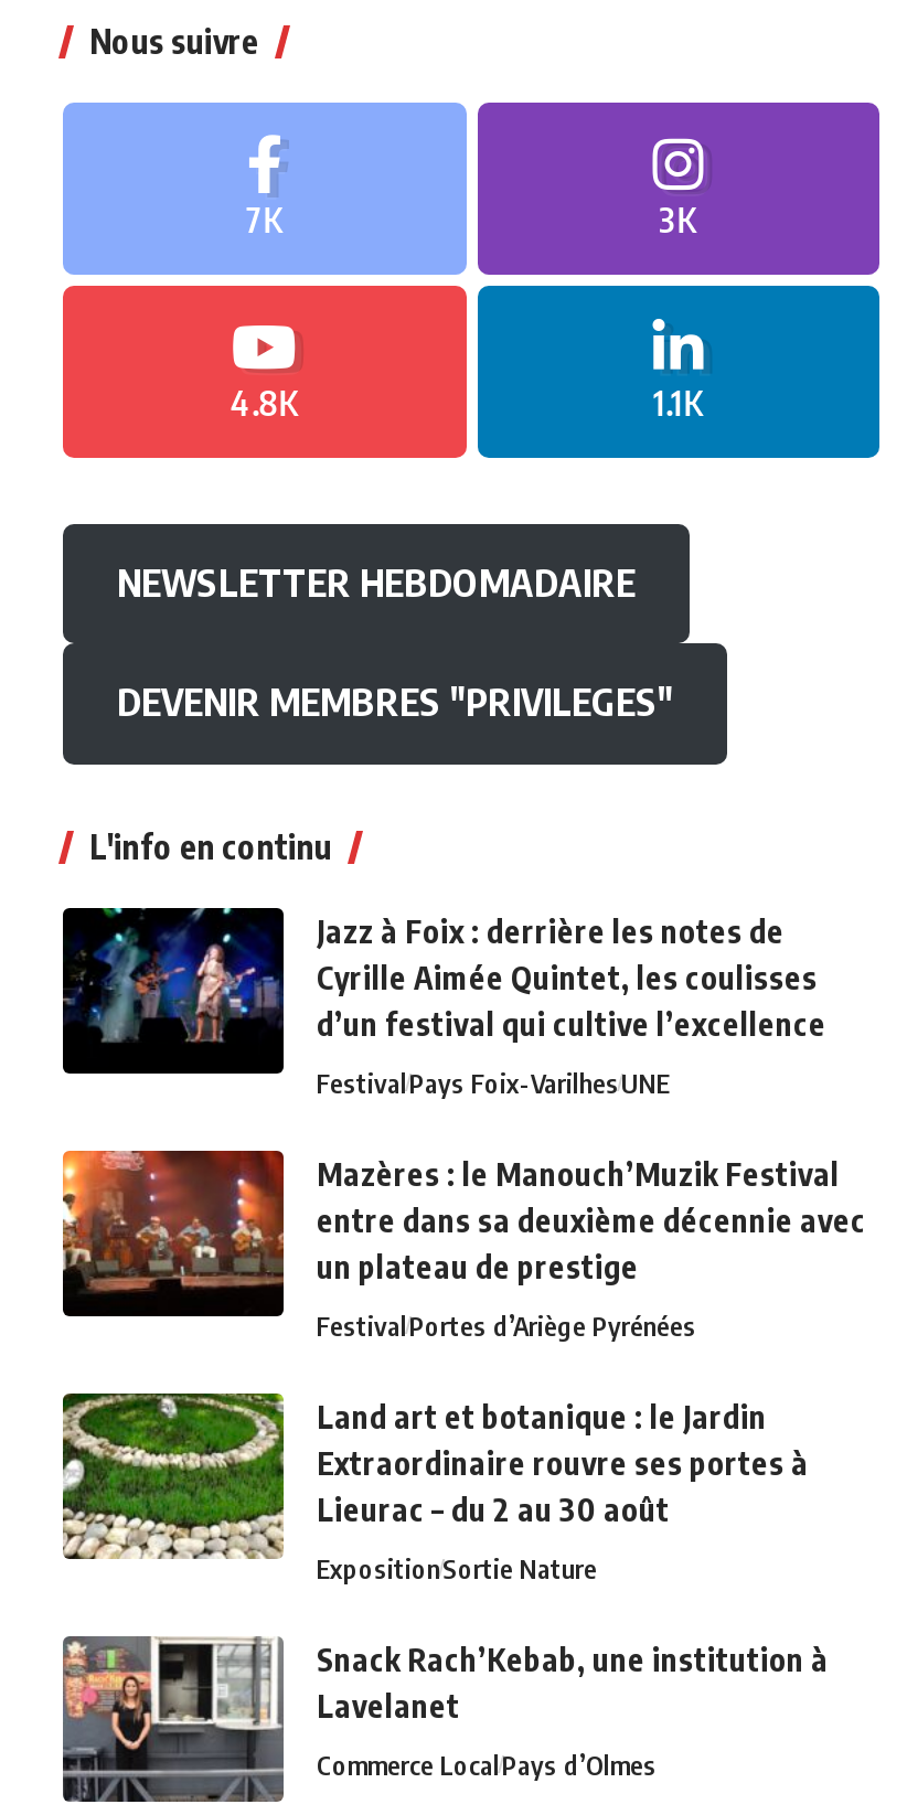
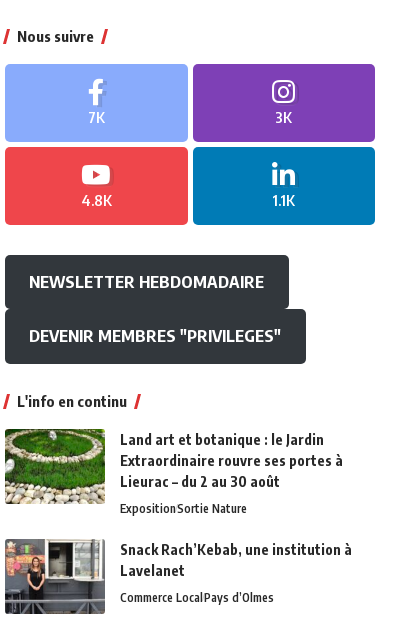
[61,906,866,1342] [image] | Jazz à Foix : derrière les notes de | Cyrille Aimée Quintet, les coulisses | d’un festival qui cultive l’excellence | FestivalPays Foix-VarilhesUNE | Mazères : le Manouch’Muzik Festival | entre dans sa deuxième décennie avec | un plateau de prestige | FestivalPortes d’Ariège Pyrénées -> none
[61,1149,286,1318] [image] -> none

